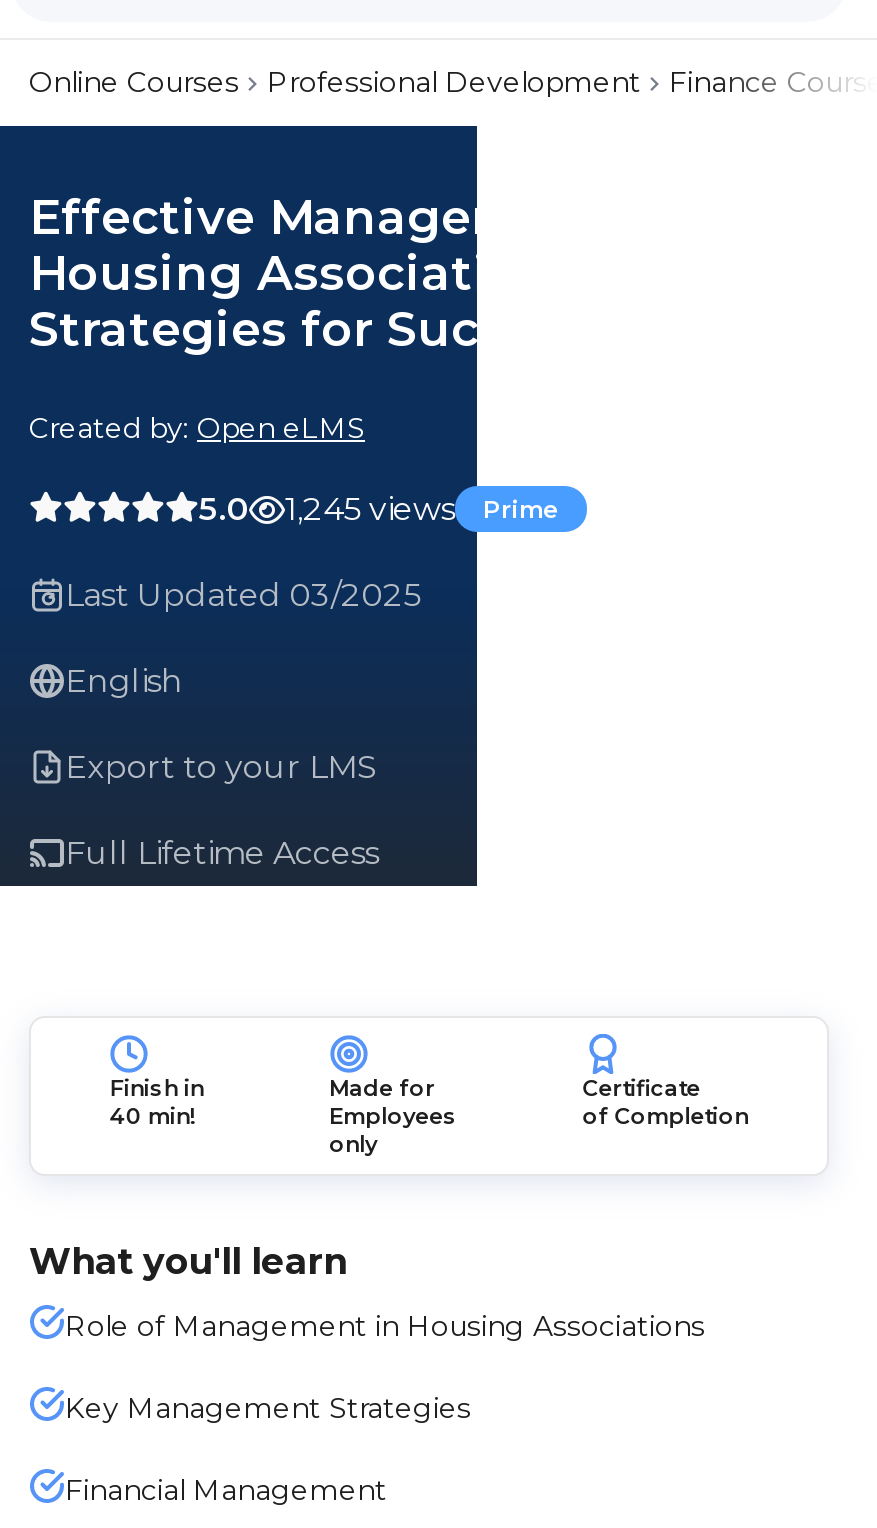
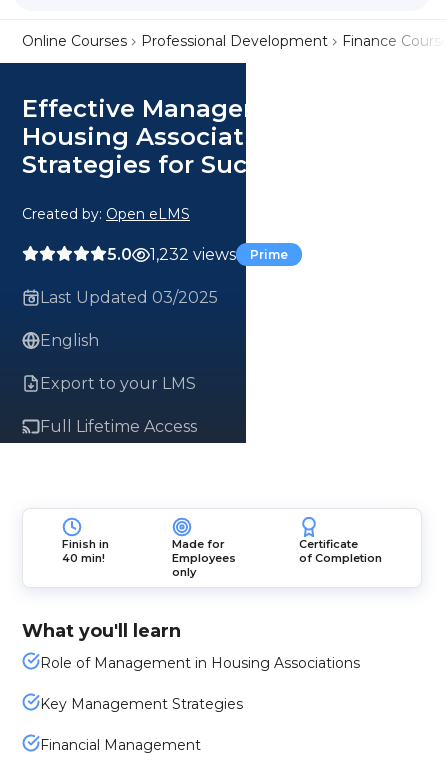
[199,490,559,528] 5.0 1,245 views Prime -> [107,245,288,264] 5.0 1,232 views Prime

